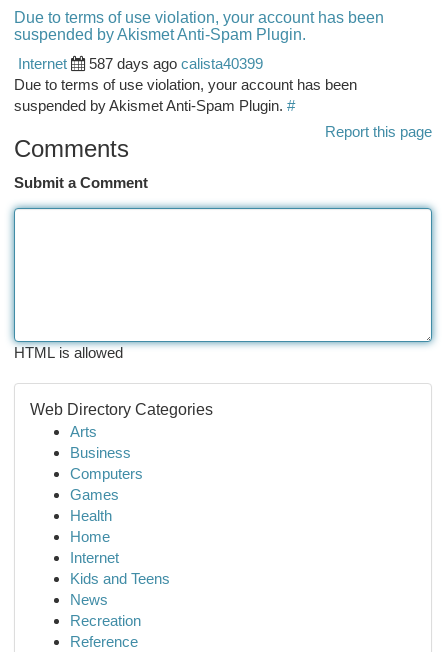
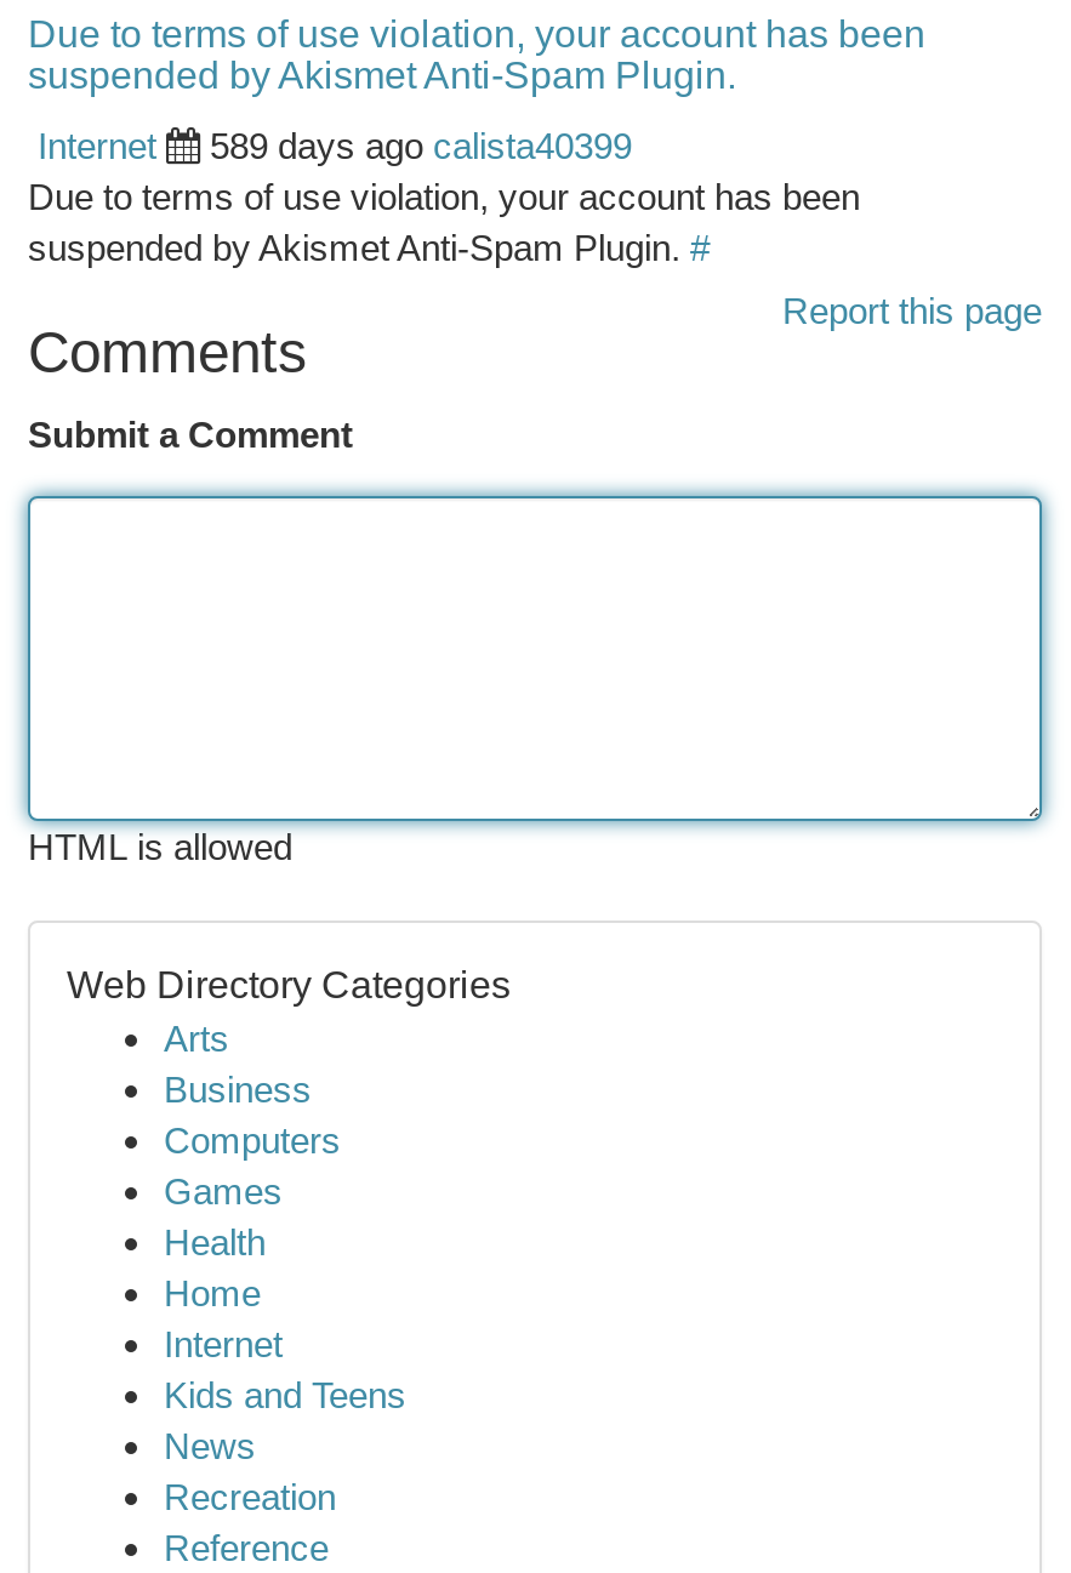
[89,55,263,72] 587 days ago calista40399 -> [210,125,632,166] 589 days ago calista40399

